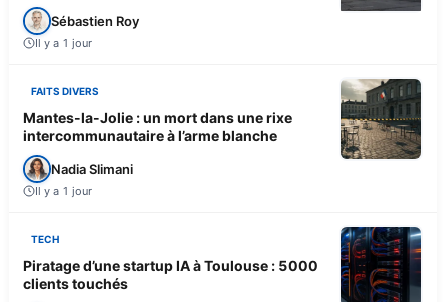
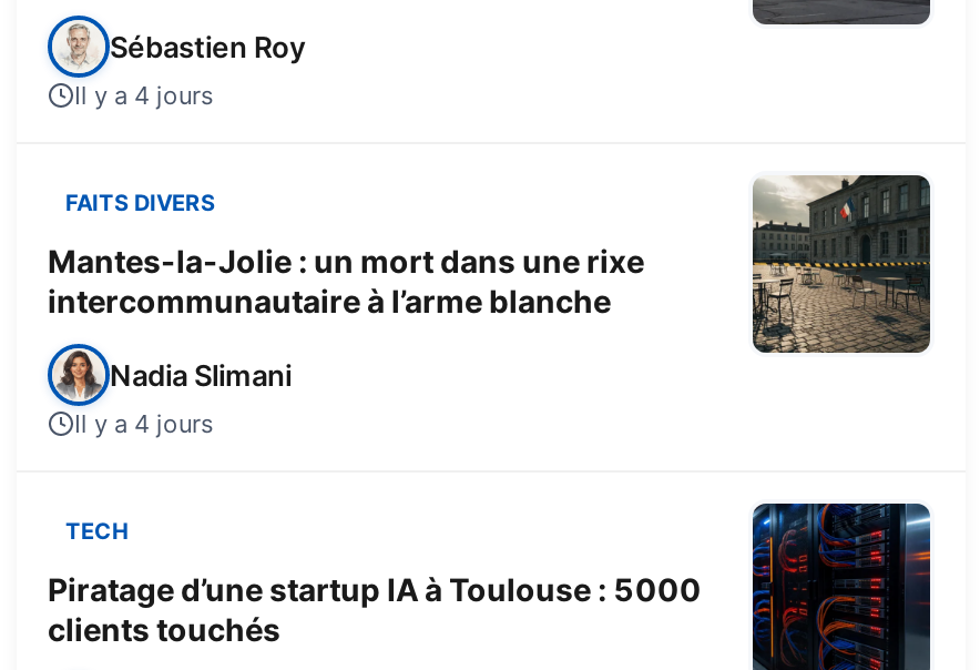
[35,36,92,50] Il y a 1 jour -> [74,79,214,110] Il y a 4 jours
[35,184,92,198] Il y a 1 jour -> [74,407,214,438] Il y a 4 jours

